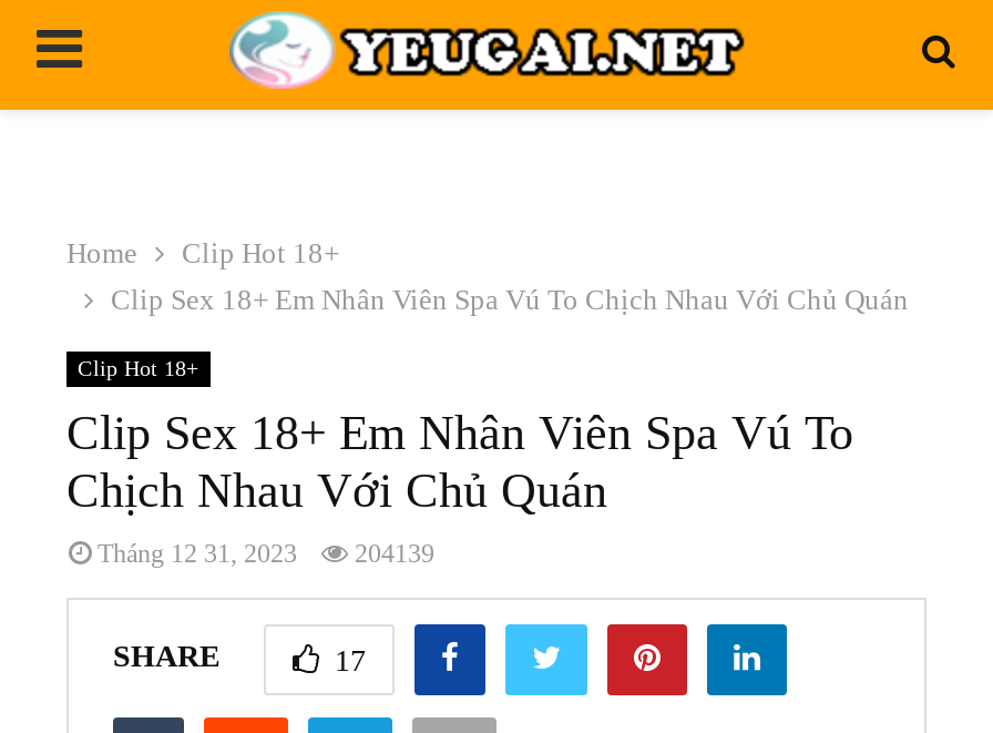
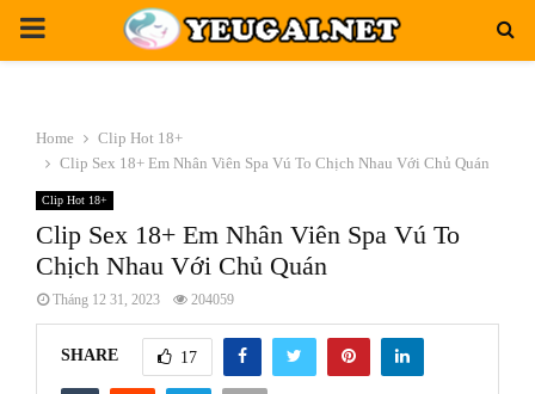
[98,538,434,569] Tháng 12 31, 2023 204139 -> [53,291,234,308] Tháng 12 31, 2023 204059

